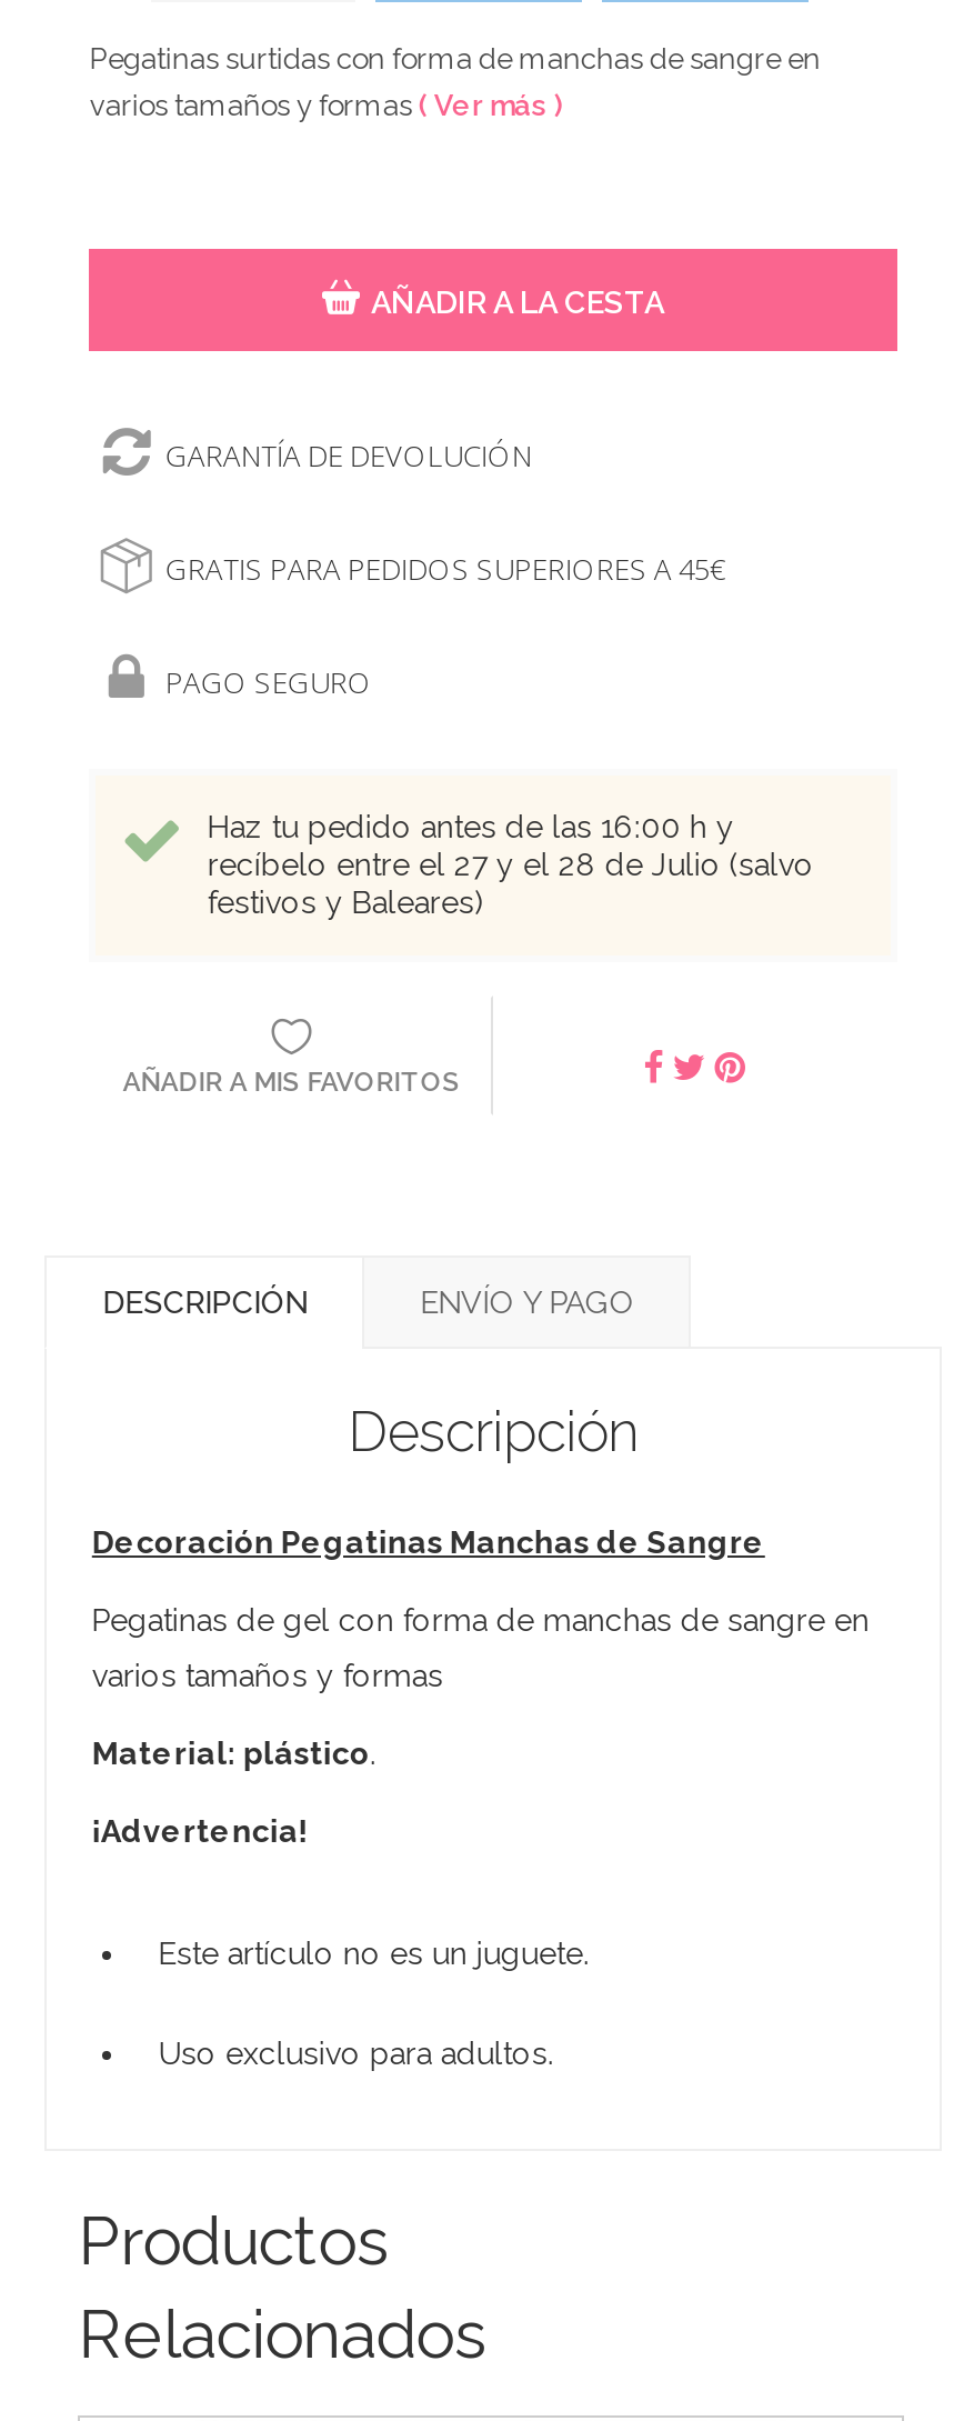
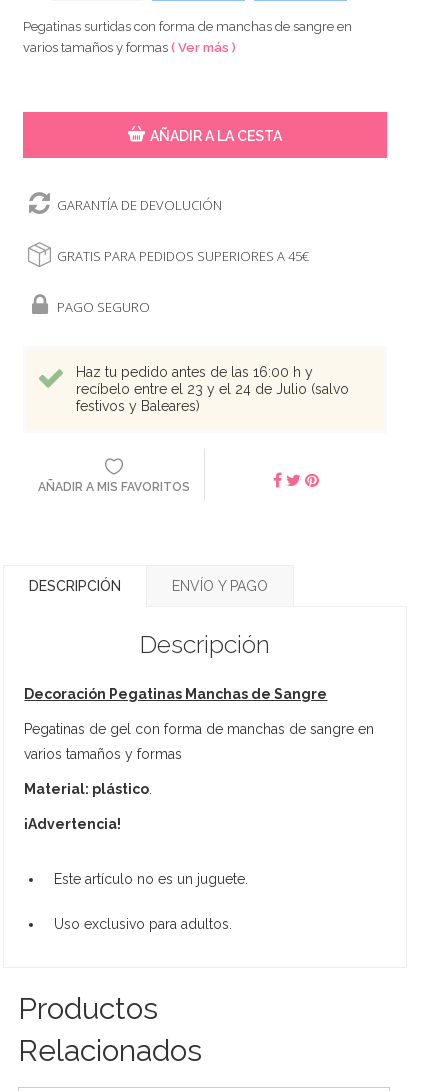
[207,847,814,882] recíbelo entre el 27 y el 28 de Julio (salvo -> [76,381,349,397] recíbelo entre el 23 y el 24 de Julio (salvo

